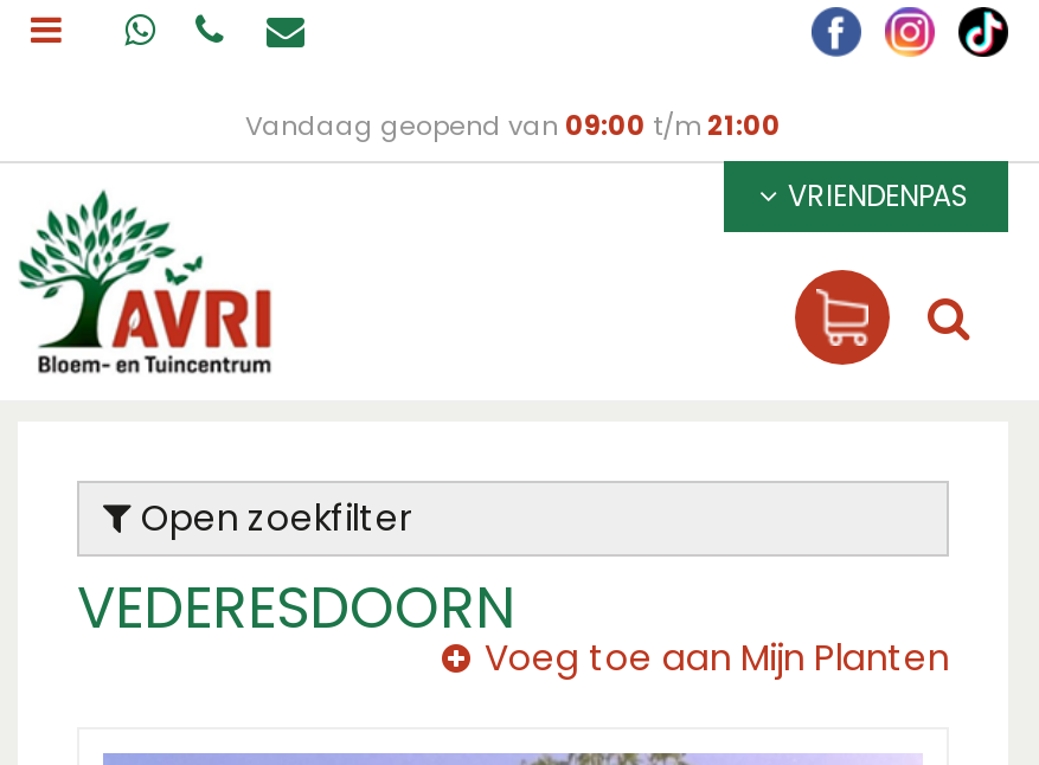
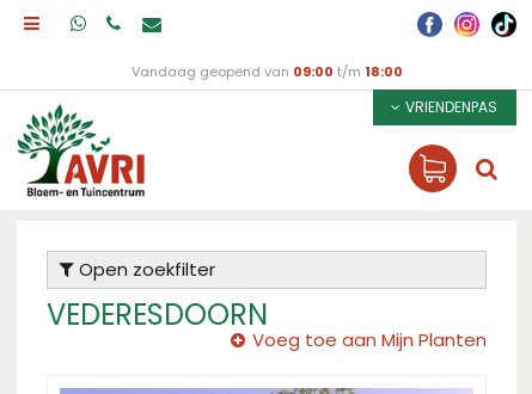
[245,107,781,144] Vandaag geopend van 09:00 t/m 21:00 -> [131,62,402,81] Vandaag geopend van 09:00 t/m 18:00

